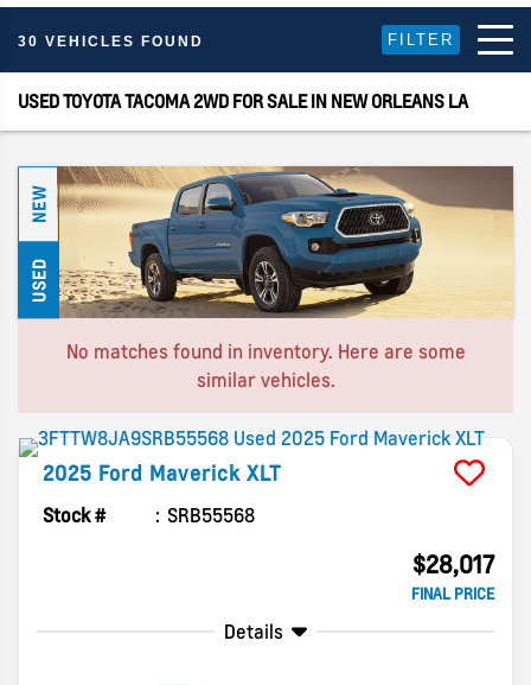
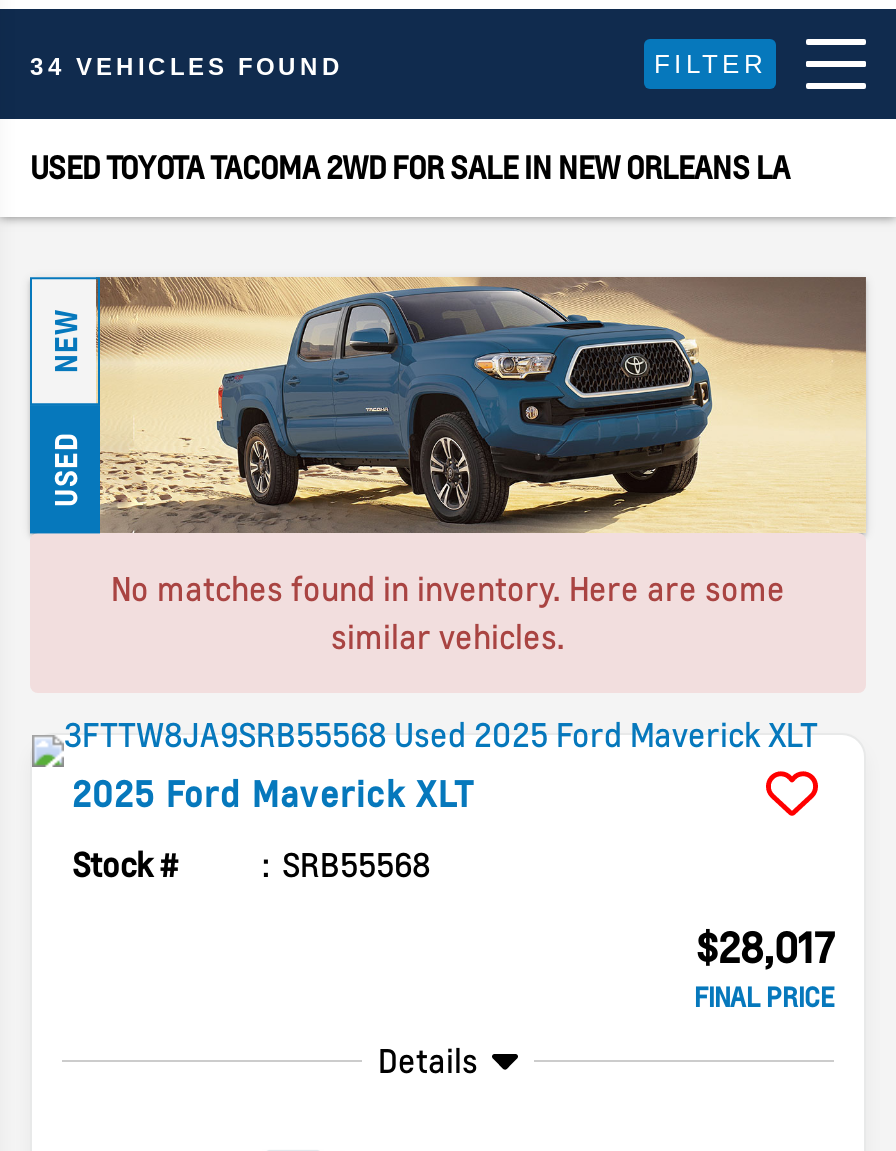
[18,33,204,49] 30 VEHICLES FOUND -> [30,52,344,80] 34 VEHICLES FOUND

